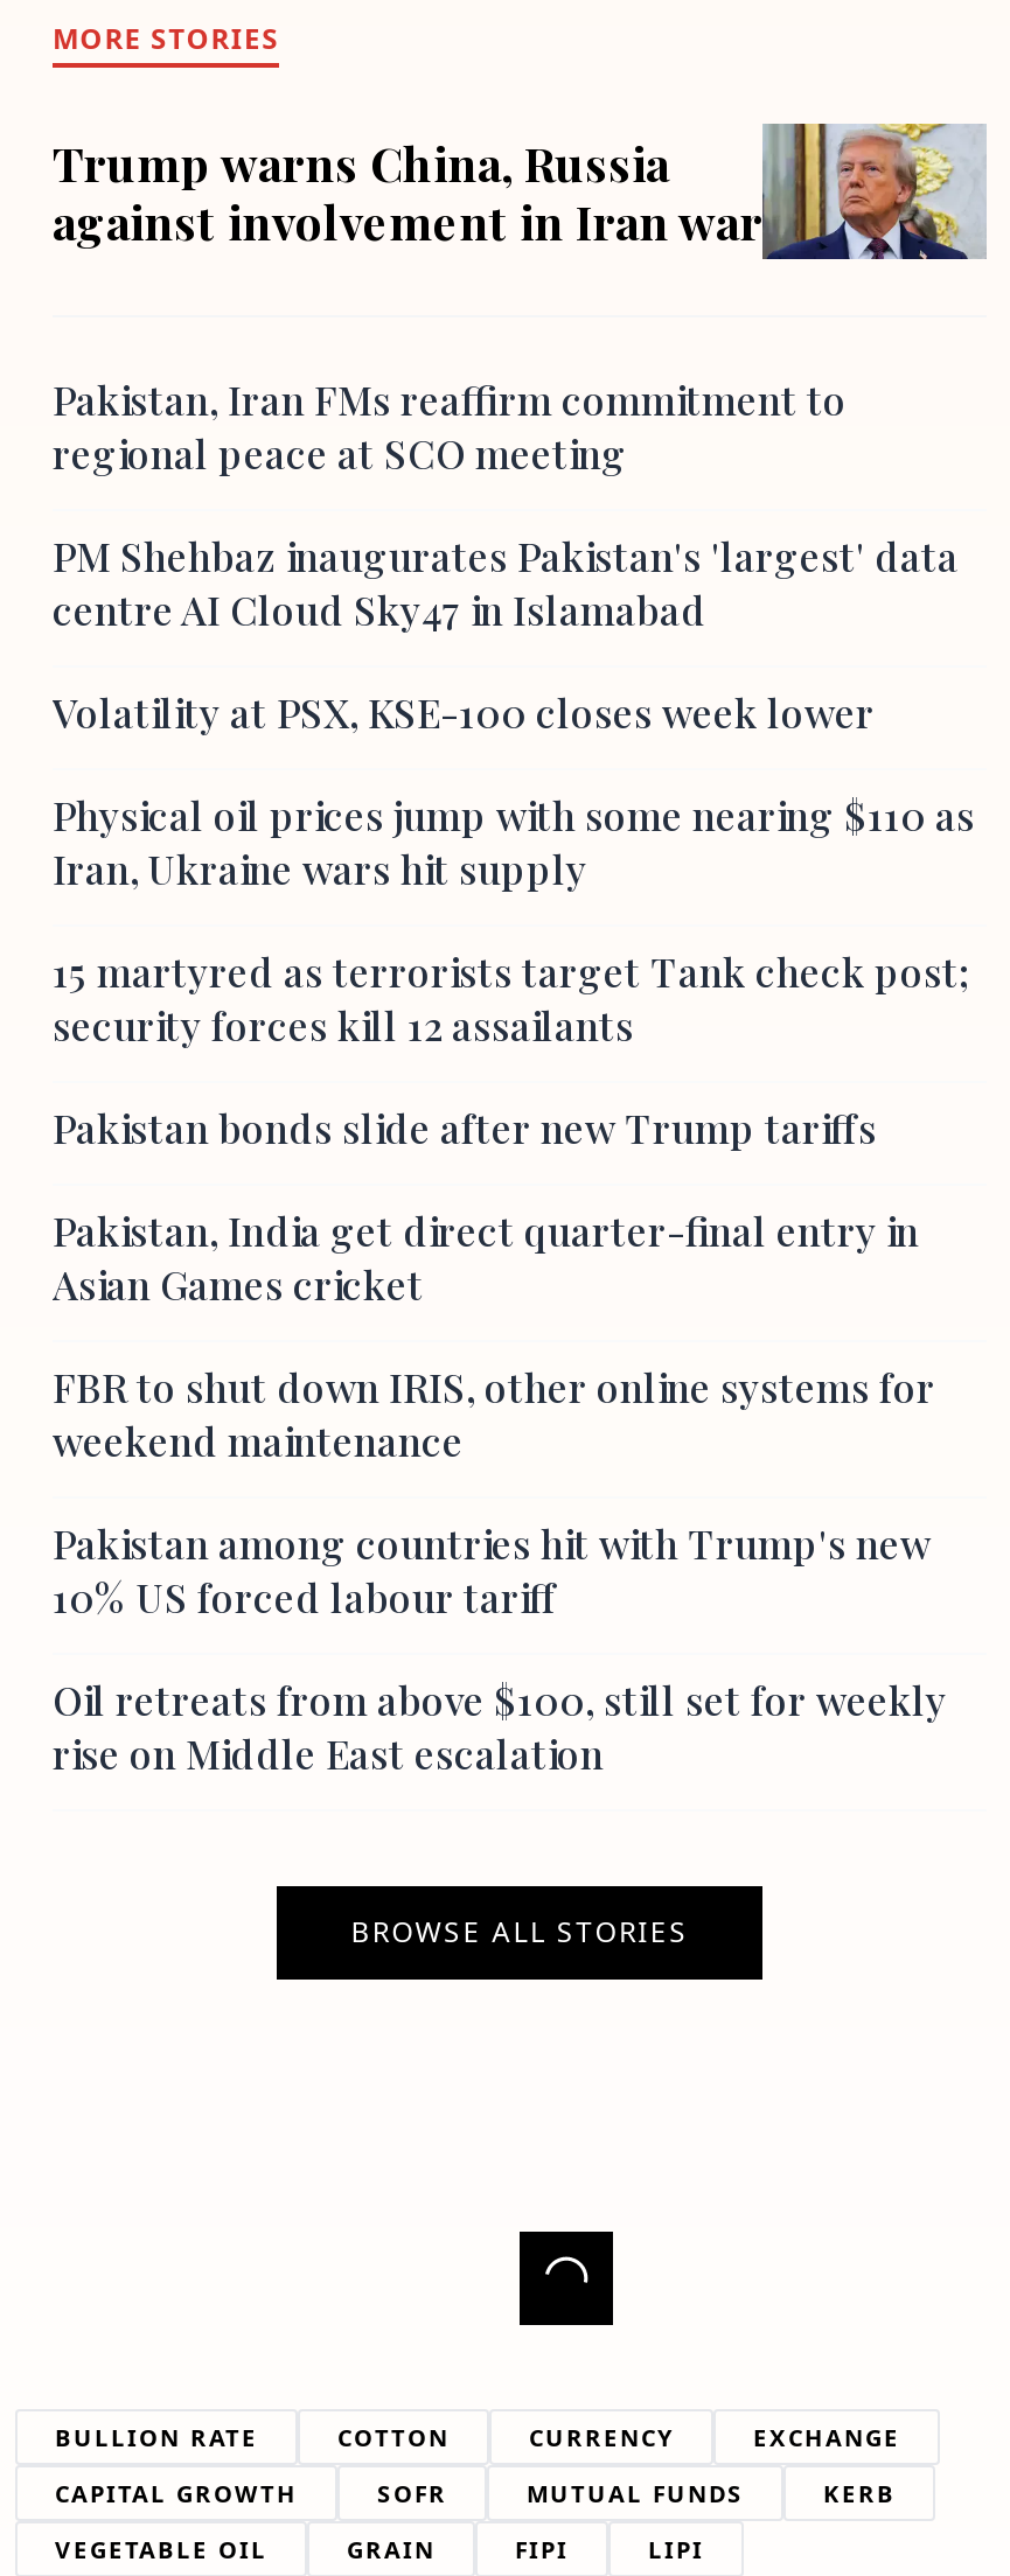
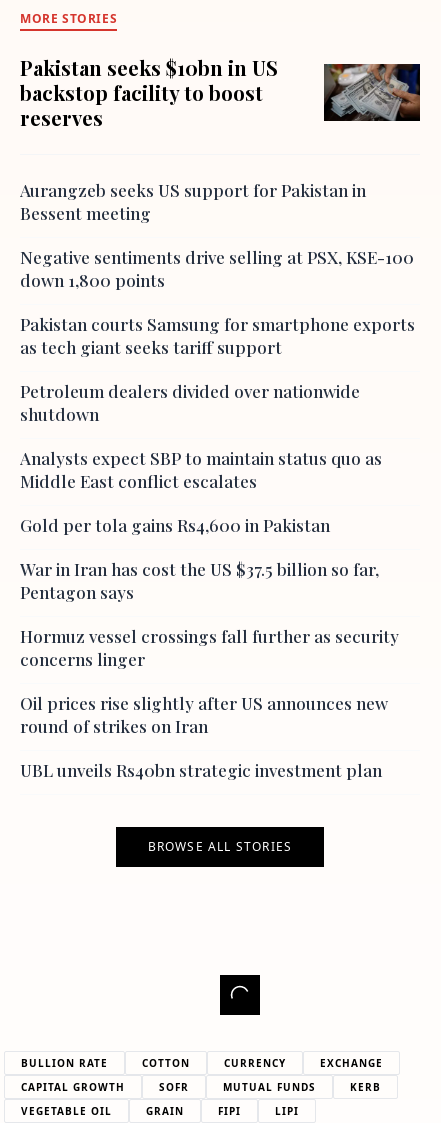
[53,130,762,252] Trump warns China, Russia | against involvement in Iran war -> [20,54,278,131] Pakistan seeks $10bn in US | backstop facility to boost | reserves
[765,121,987,261] [image] -> [324,63,421,122] [image]
[53,373,847,478] Pakistan, Iran FMs reaffirm commitment to | regional peace at SCO meeting -> [20,179,366,224] Aurangzeb seeks US support for Pakistan in | Bessent meeting
[53,529,959,634] PM Shehbaz inaugurates Pakistan's 'largest' data | centre AI Cloud Sky47 in Islamabad -> [20,246,414,291] Negative sentiments drive selling at PSX, KSE-100 | down 1,800 points
[53,685,875,737] Volatility at PSX, KSE-100 closes week lower -> [20,313,415,358] Pakistan courts Samsung for smartphone exports | as tech giant seeks tariff support
[53,788,975,893] Physical oil prices jump with some nearing $110 as | Iran, Ukraine wars hit supply -> [20,380,360,425] Petroleum dealers divided over nationwide | shutdown
[53,944,968,1050] 15 martyred as terrorists target Tank check post; | security forces kill 12 assailants -> [20,447,382,492] Analysts expect SBP to maintain status quo as | Middle East conflict escalates
[53,1101,877,1152] Pakistan bonds slide after new Trump tariffs -> [20,514,330,536] Gold per tola gains Rs4,600 in Pakistan
[53,1204,919,1309] Pakistan, India get direct quarter-final entry in | Asian Games cricket -> [20,558,379,603] War in Iran has cost the US $37.5 billion so far, | Pentagon says
[53,1360,935,1465] FBR to shut down IRIS, other online systems for | weekend maintenance -> [20,625,399,670] Hormuz vessel crossings fall further as security | concerns linger
[53,1516,931,1621] Pakistan among countries hit with Trump's new | 10% US forced labour tariff -> [20,692,388,737] Oil prices rise slightly after US announces new | round of strikes on Iran
[53,1673,947,1778] Oil retreats from above $100, still set for weekly | rise on Middle East escalation -> [20,759,382,781] UBL unveils Rs40bn strategic investment plan

